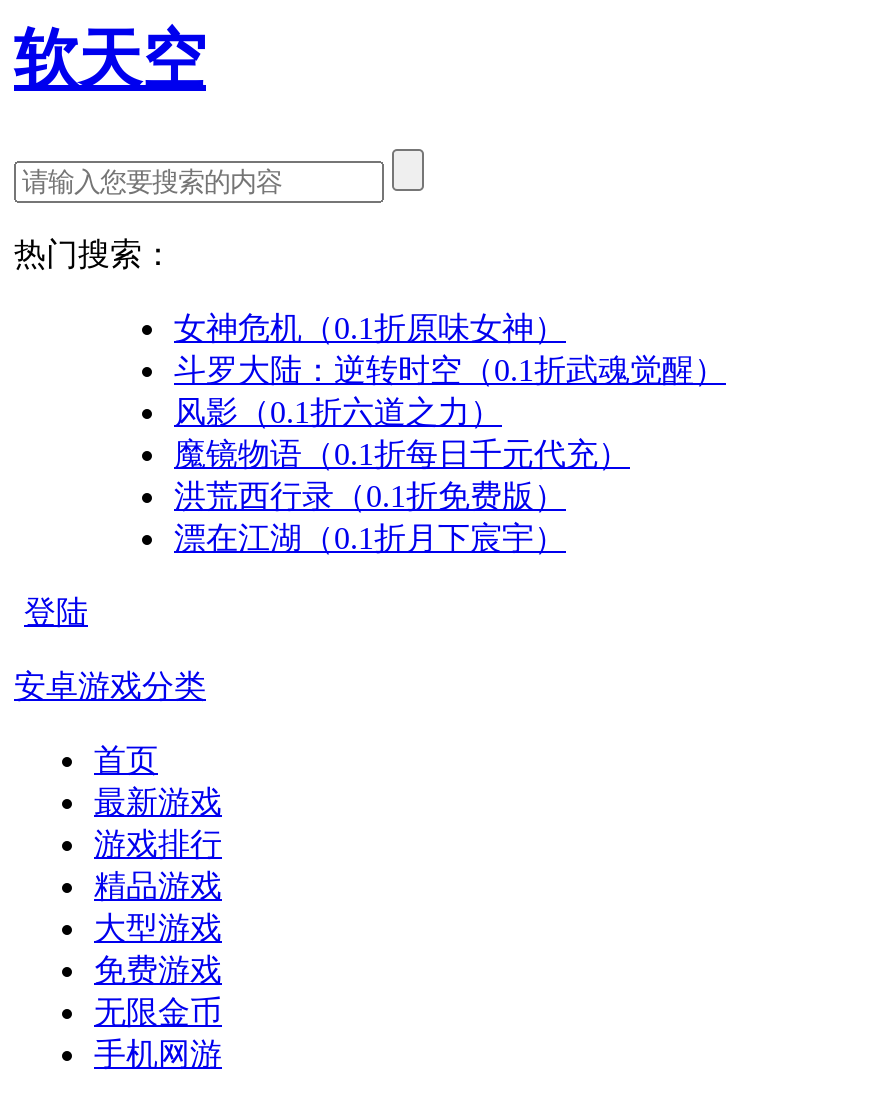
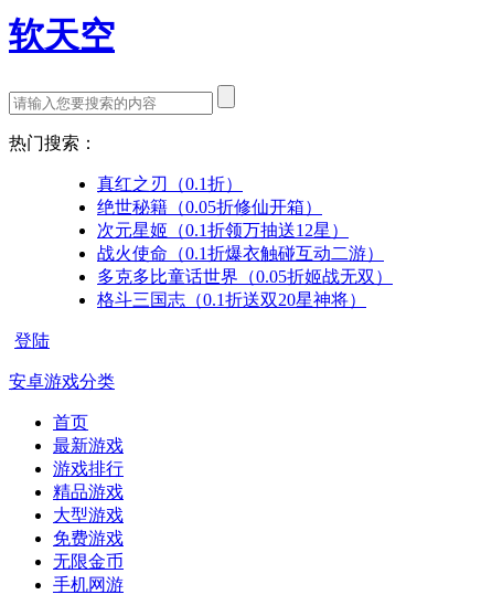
[174,311,726,555] 女神危机（0.1折原味女神） | 斗罗大陆：逆转时空（0.1折武魂觉醒） | 风影（0.1折六道之力） | 魔镜物语（0.1折每日千元代充） | 洪荒西行录（0.1折免费版） | 漂在江湖（0.1折月下宸宇） -> [97,174,393,309] 真红之刃（0.1折） | 绝世秘籍（0.05折修仙开箱） | 次元星姬（0.1折领万抽送12星） | 战火使命（0.1折爆衣触碰互动二游） | 多克多比童话世界（0.05折姬战无双） | 格斗三国志（0.1折送双20星神将）

